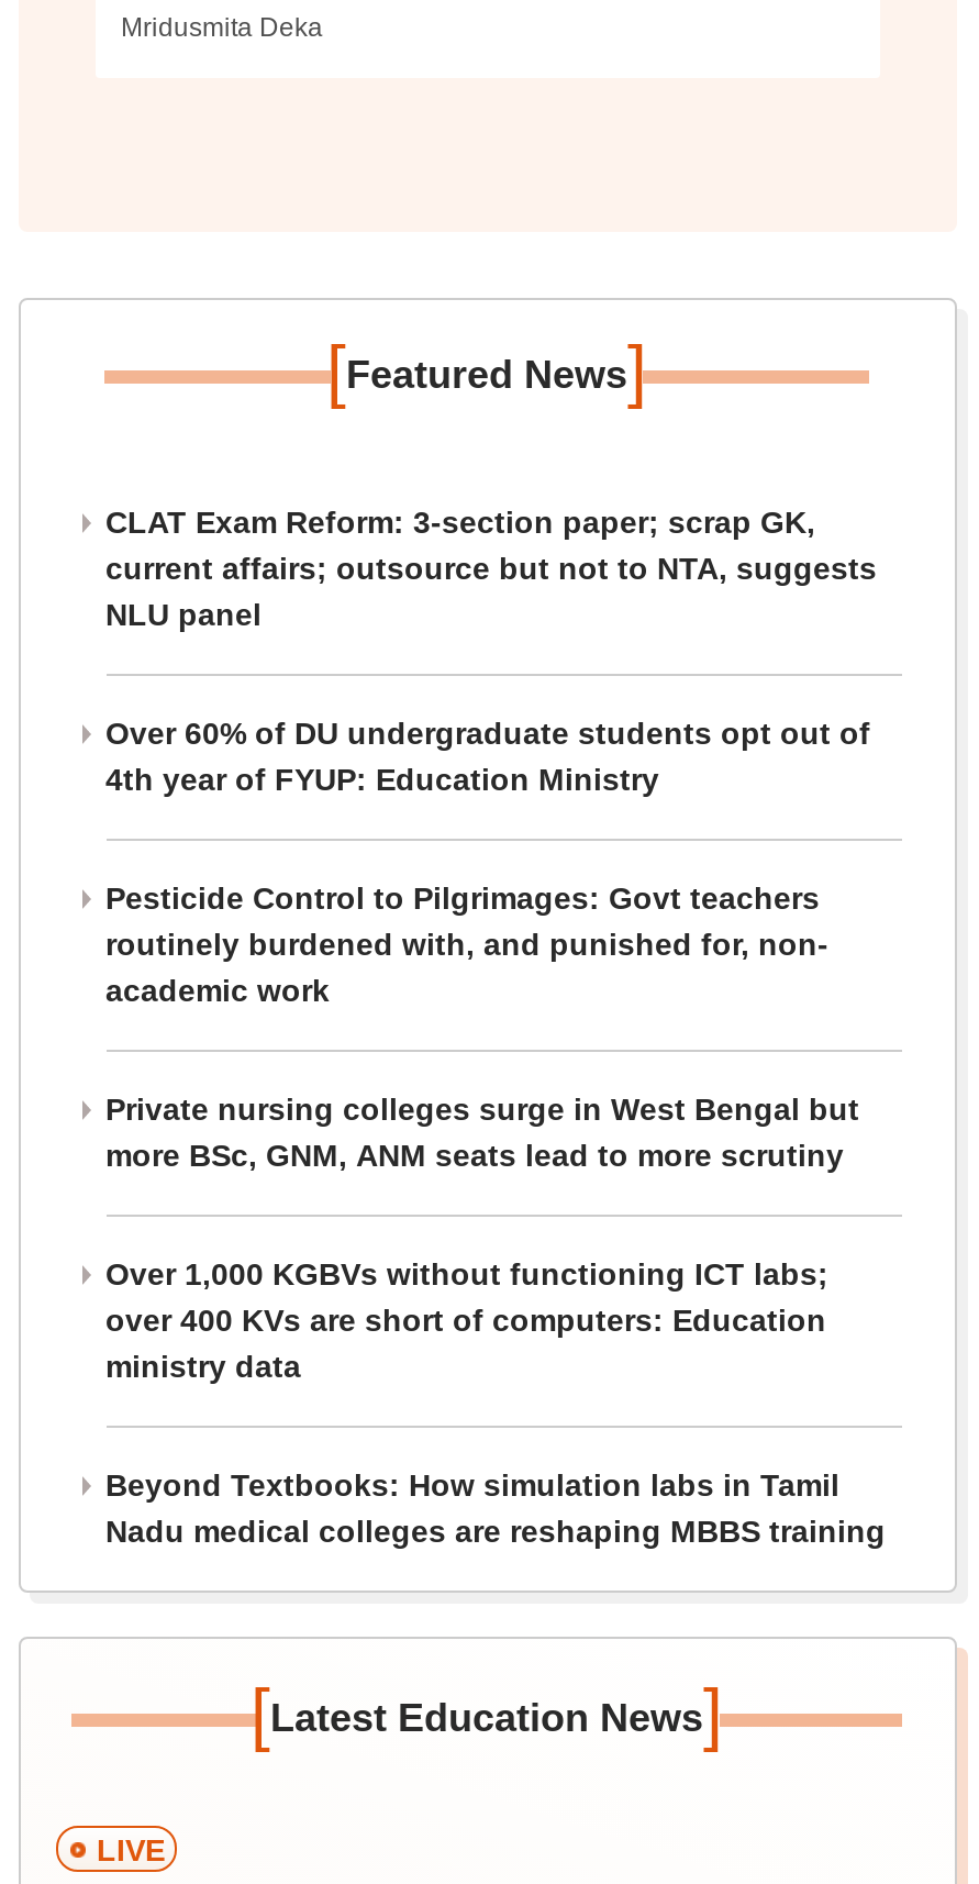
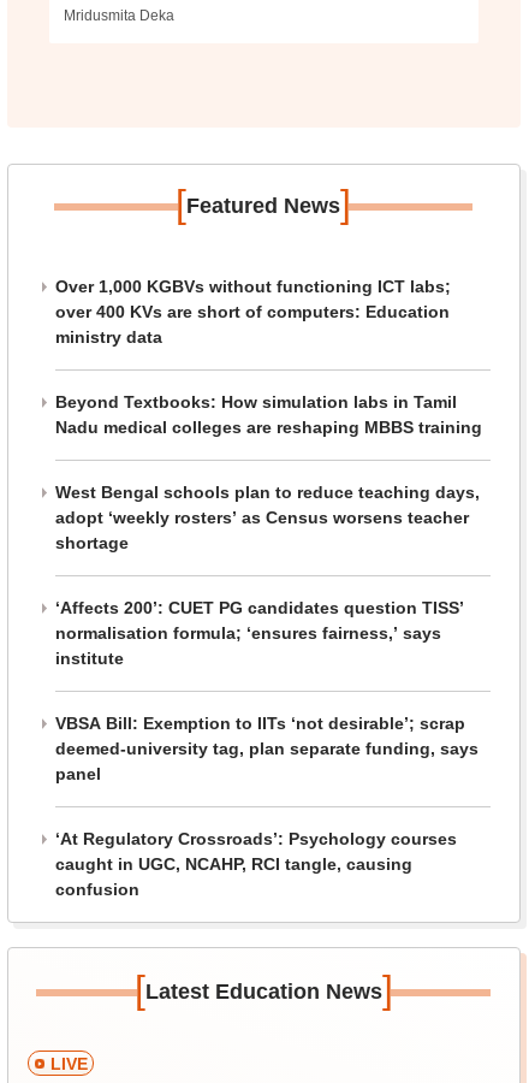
[105,505,877,1173] CLAT Exam Reform: 3-section paper; scrap GK, | current affairs; outsource but not to NTA, suggests | NLU panel | Over 60% of DU undergraduate students opt out of | 4th year of FYUP: Education Ministry | Pesticide Control to Pilgrimages: Govt teachers | routinely burdened with, and punished for, non- | academic work | Private nursing colleges surge in West Bengal but | more BSc, GNM, ANM seats lead to more scrutiny -> none
moved [105,1256,886,1549] -> [55,277,482,437]: Over 1,000 KGBVs without functioning ICT labs; | over 400 KVs are short of computers: Education | ministry data | Beyond Textbooks: How simulation labs in Tamil | Nadu medical colleges are reshaping MBBS training
none -> [55,483,479,899] West Bengal schools plan to reduce teaching days, | adopt ‘weekly rosters’ as Census worsens teacher | shortage | ‘Affects 200’: CUET PG candidates question TISS’ | normalisation formula; ‘ensures fairness,’ says | institute | VBSA Bill: Exemption to IITs ‘not desirable’; scrap | deemed-university tag, plan separate funding, says | panel | ‘At Regulatory Crossroads’: Psychology courses | caught in UGC, NCAHP, RCI tangle, causing | confusion

